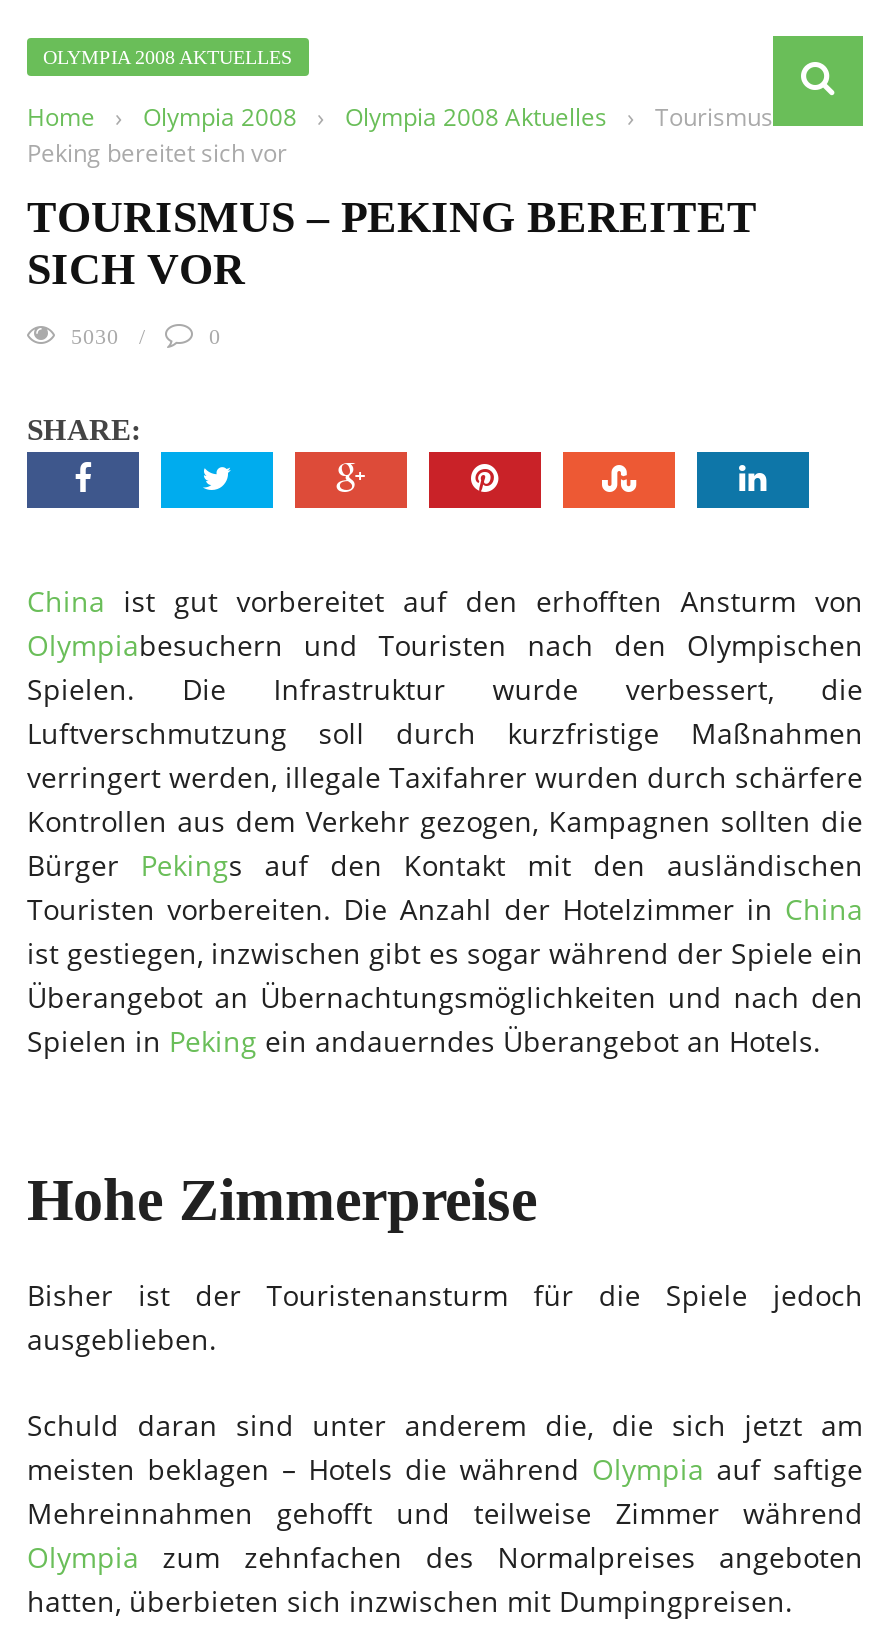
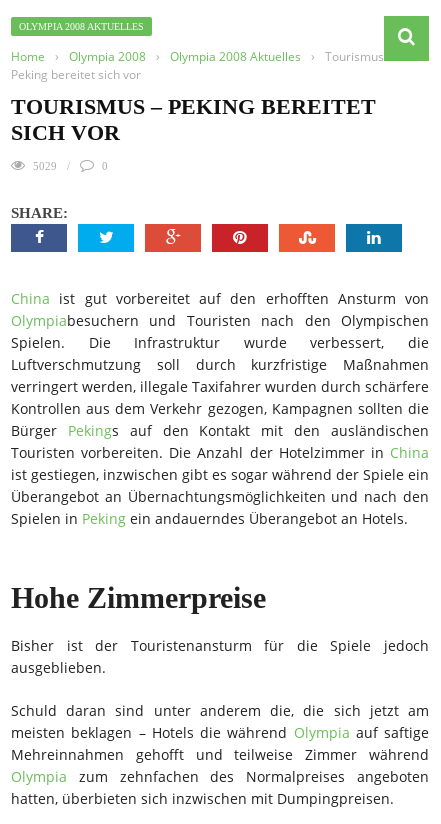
[71,324,119,348] 5030 -> [33,160,57,172] 5029

